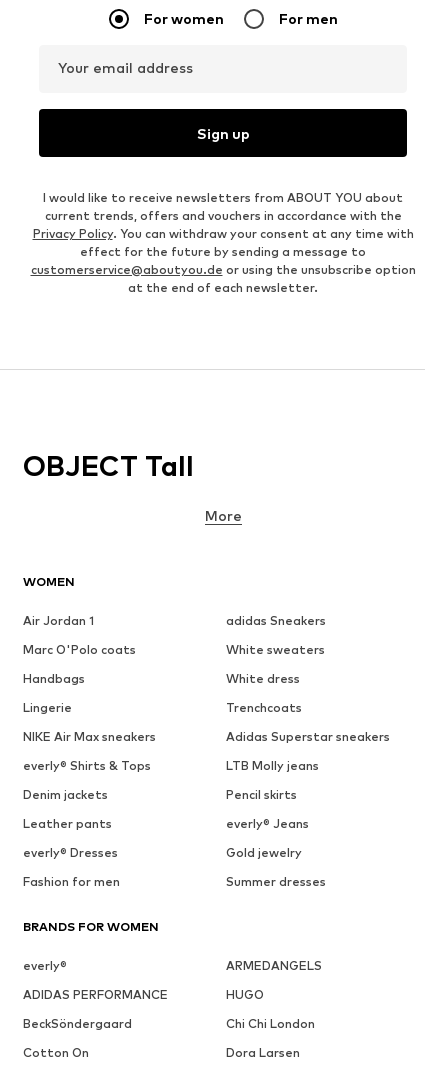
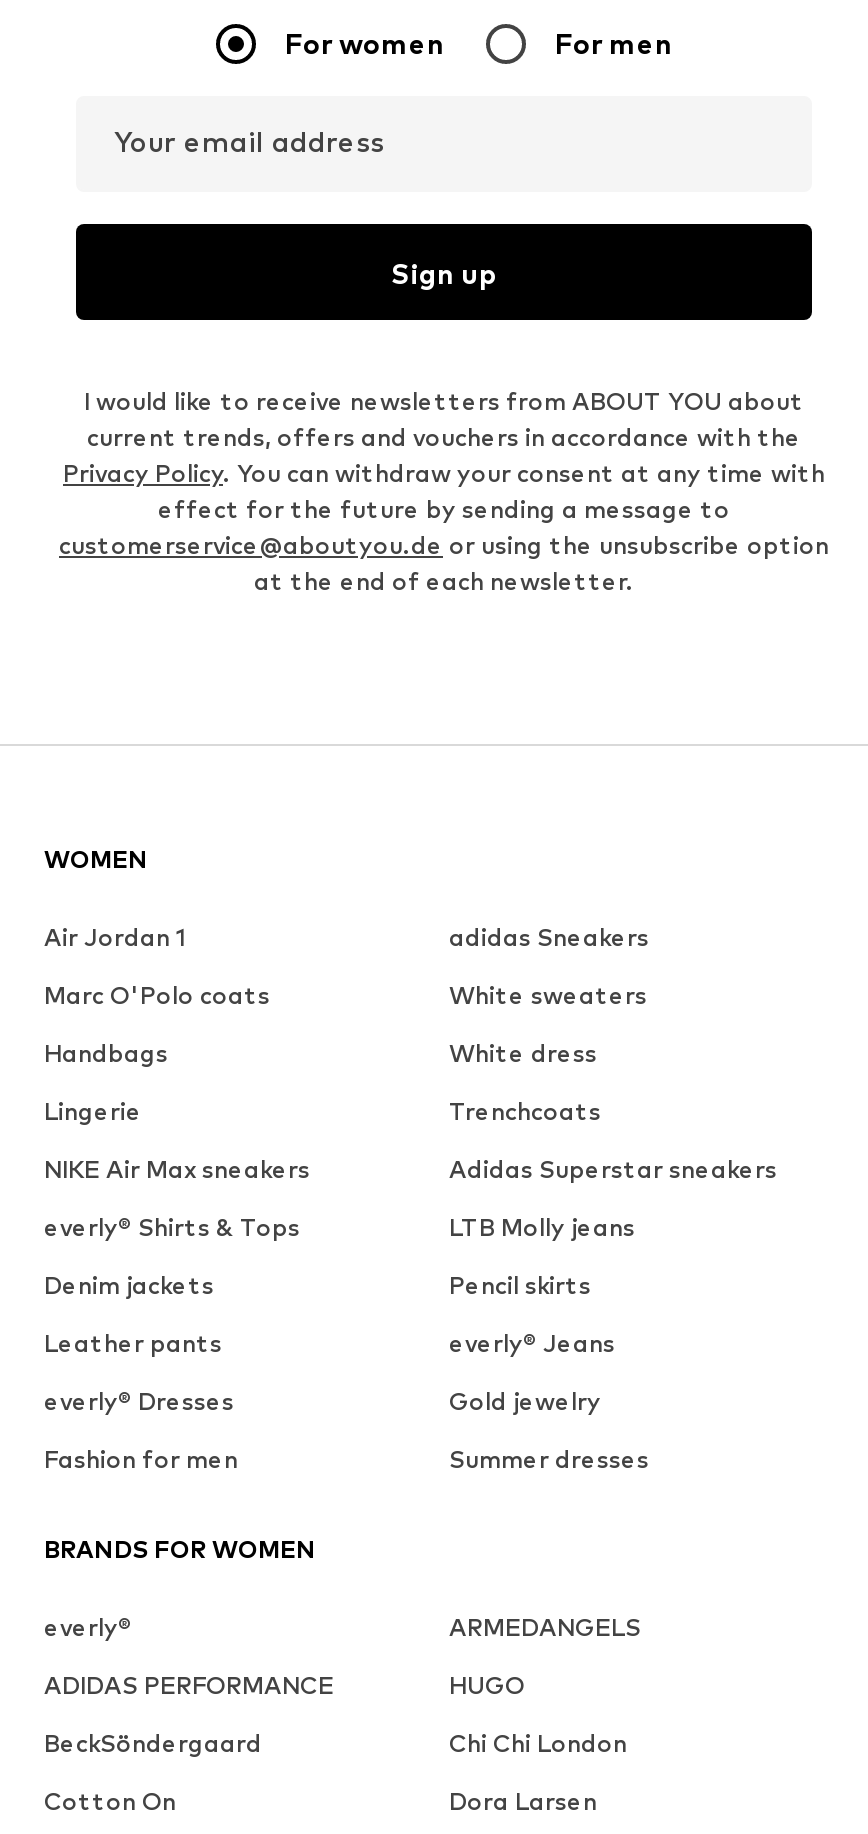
[23,449,241,524] OBJECT Tall | More -> none

